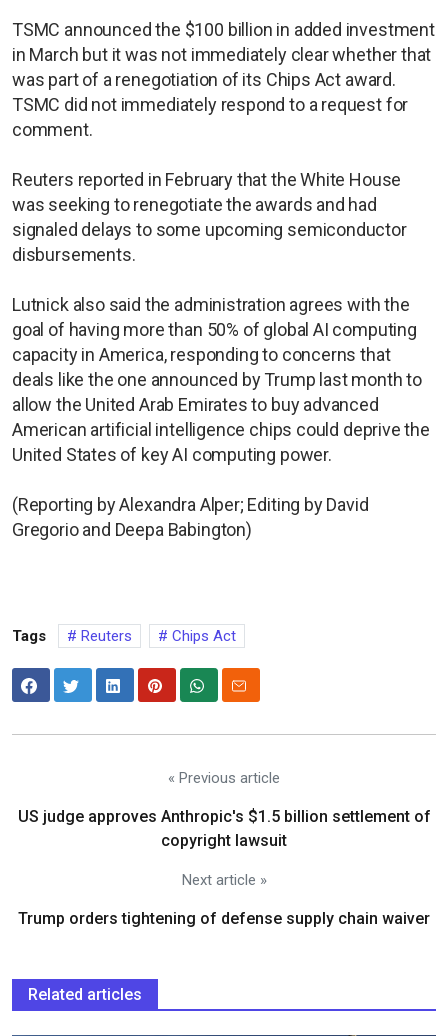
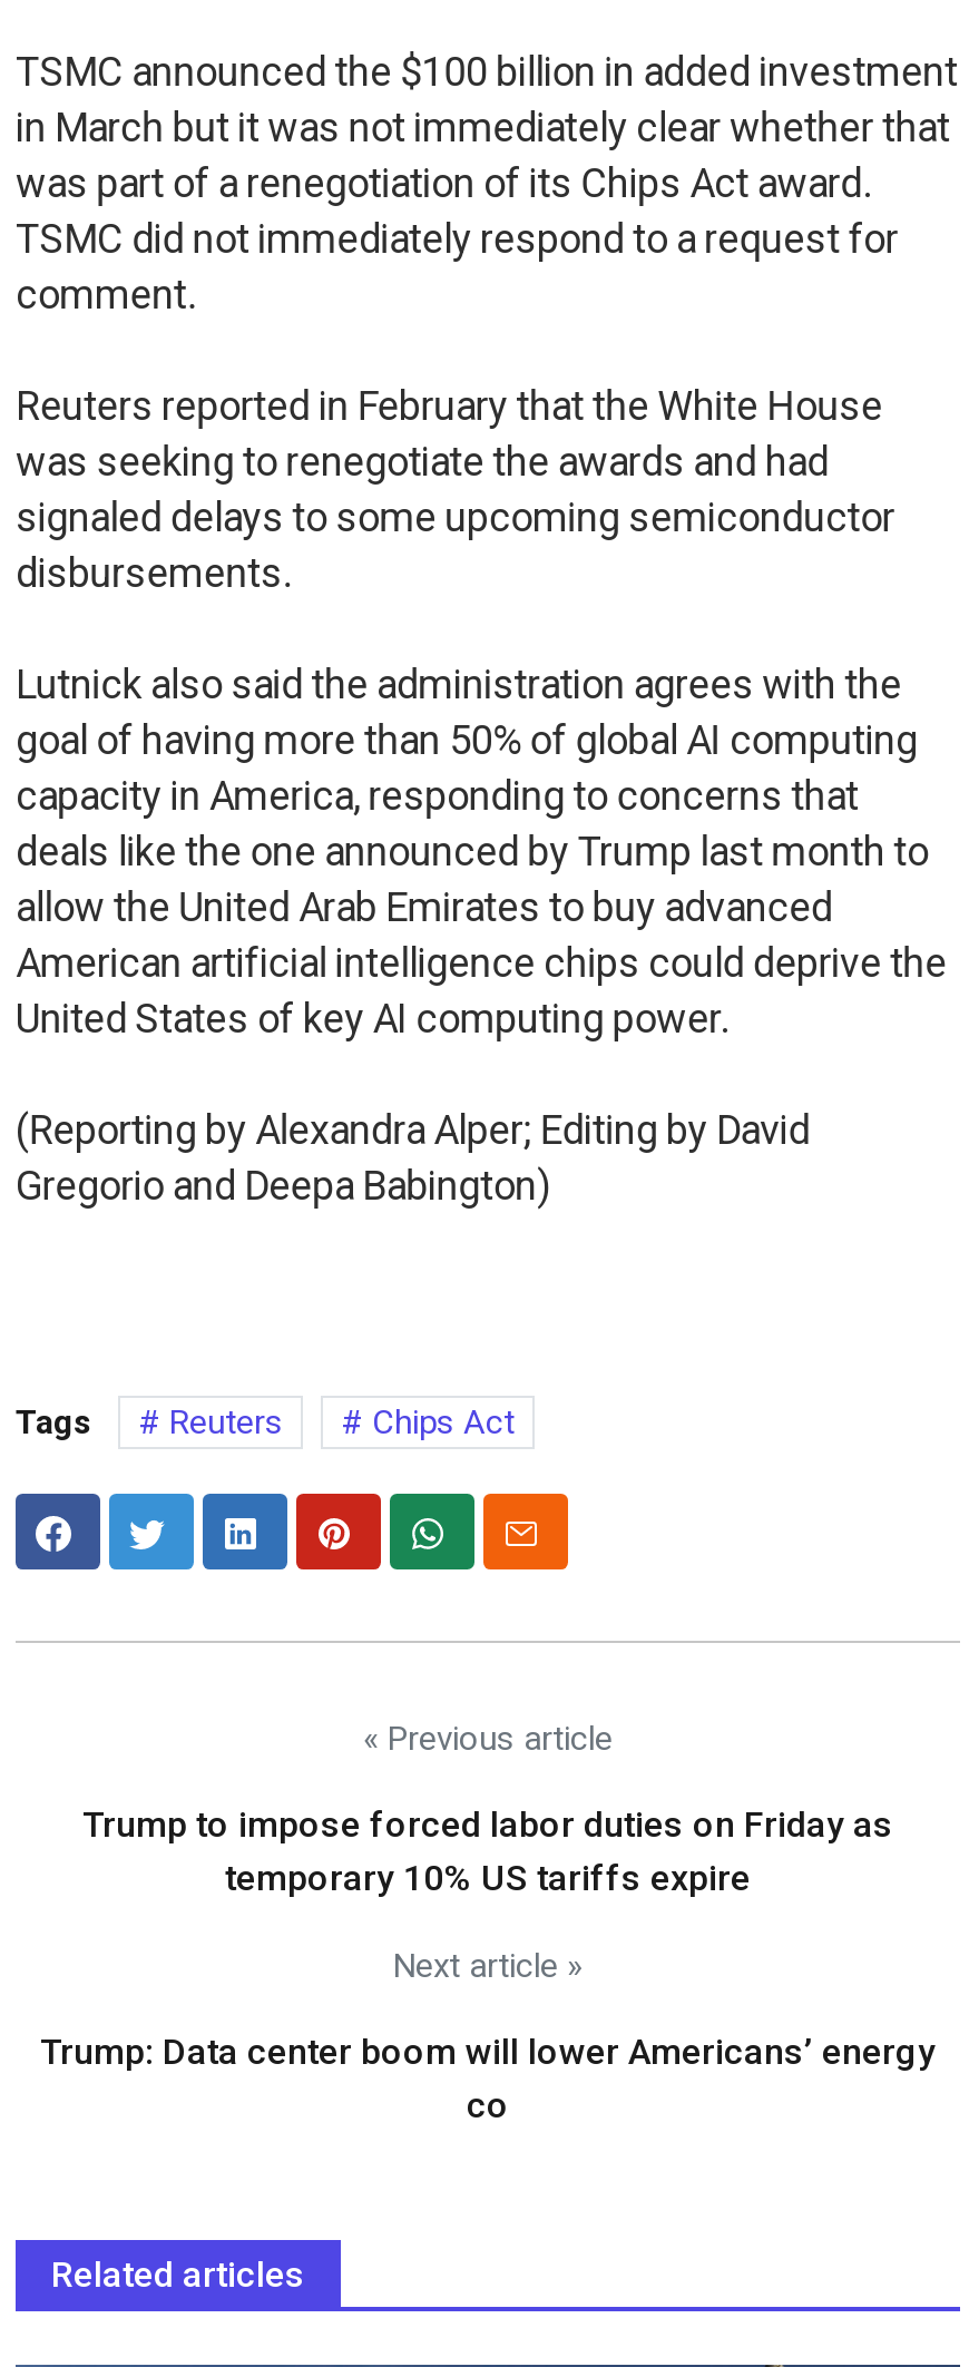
[17,807,430,850] US judge approves Anthropic's $1.5 billion settlement of | copyright lawsuit -> [82,1803,893,1899] Trump to impose forced labor duties on Friday as | temporary 10% US tariffs expire
[18,909,430,928] Trump orders tightening of defense supply chain waiver -> [40,2030,936,2126] Trump: Data center boom will lower Americans’ energy | co

